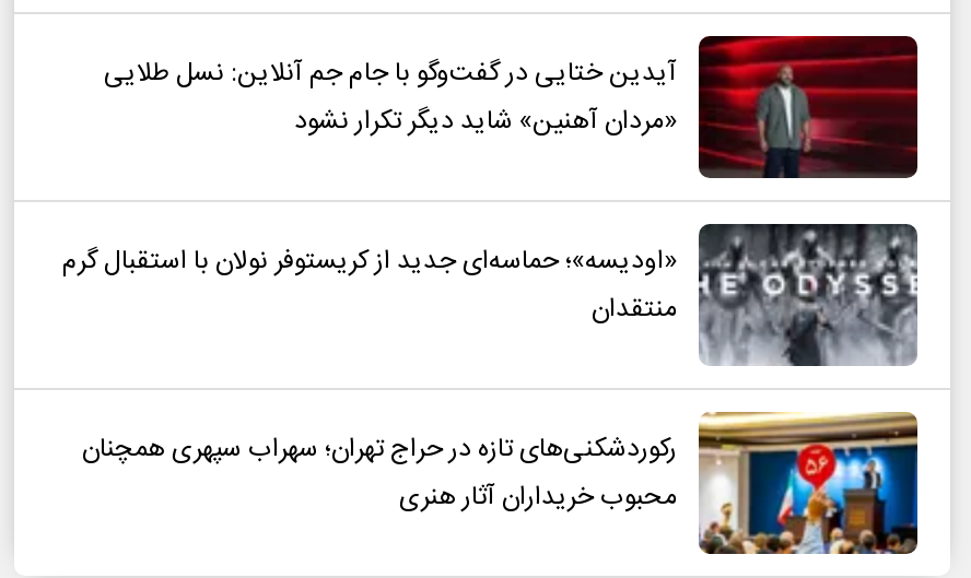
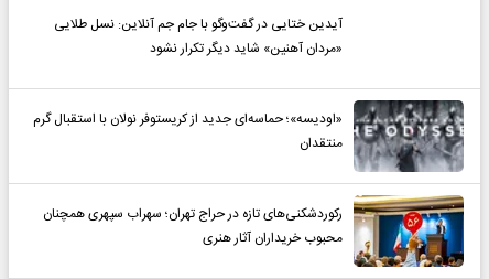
[697,34,920,180] [image] -> none

